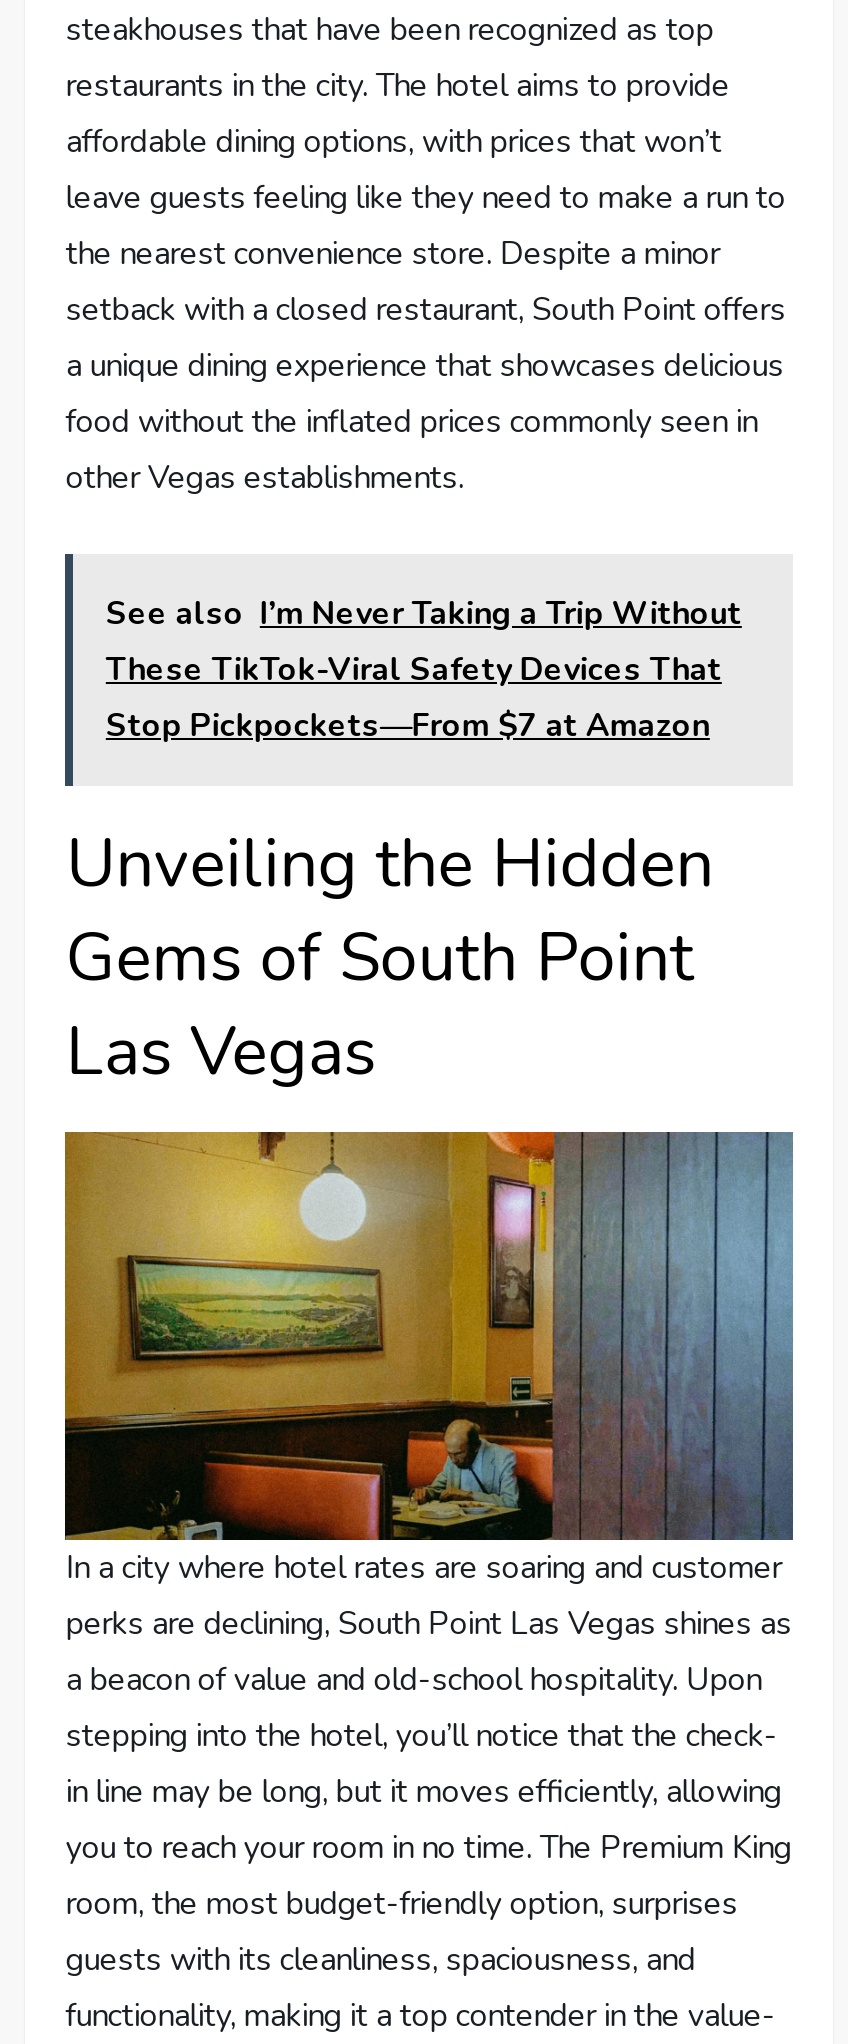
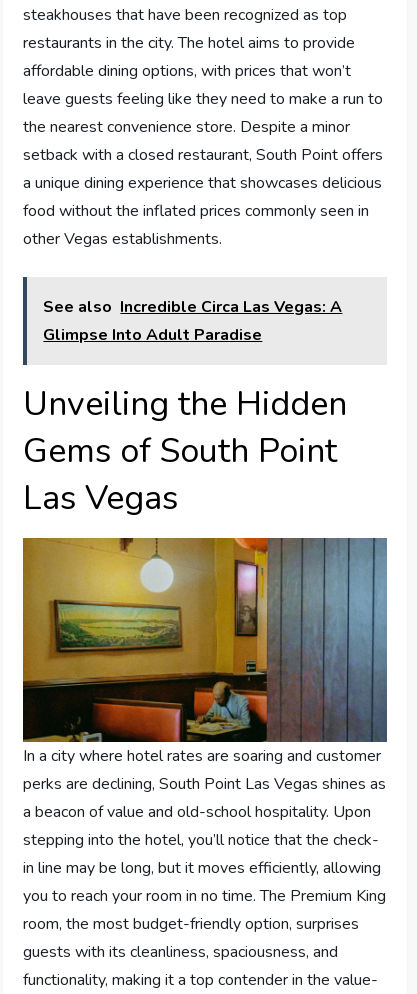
[106,591,742,747] See also I’m Never Taking a Trip Without | These TikTok-Viral Safety Devices That | Stop Pickpockets—From $7 at Amazon -> [43,295,342,345] See also Incredible Circa Las Vegas: A | Glimpse Into Adult Paradise

